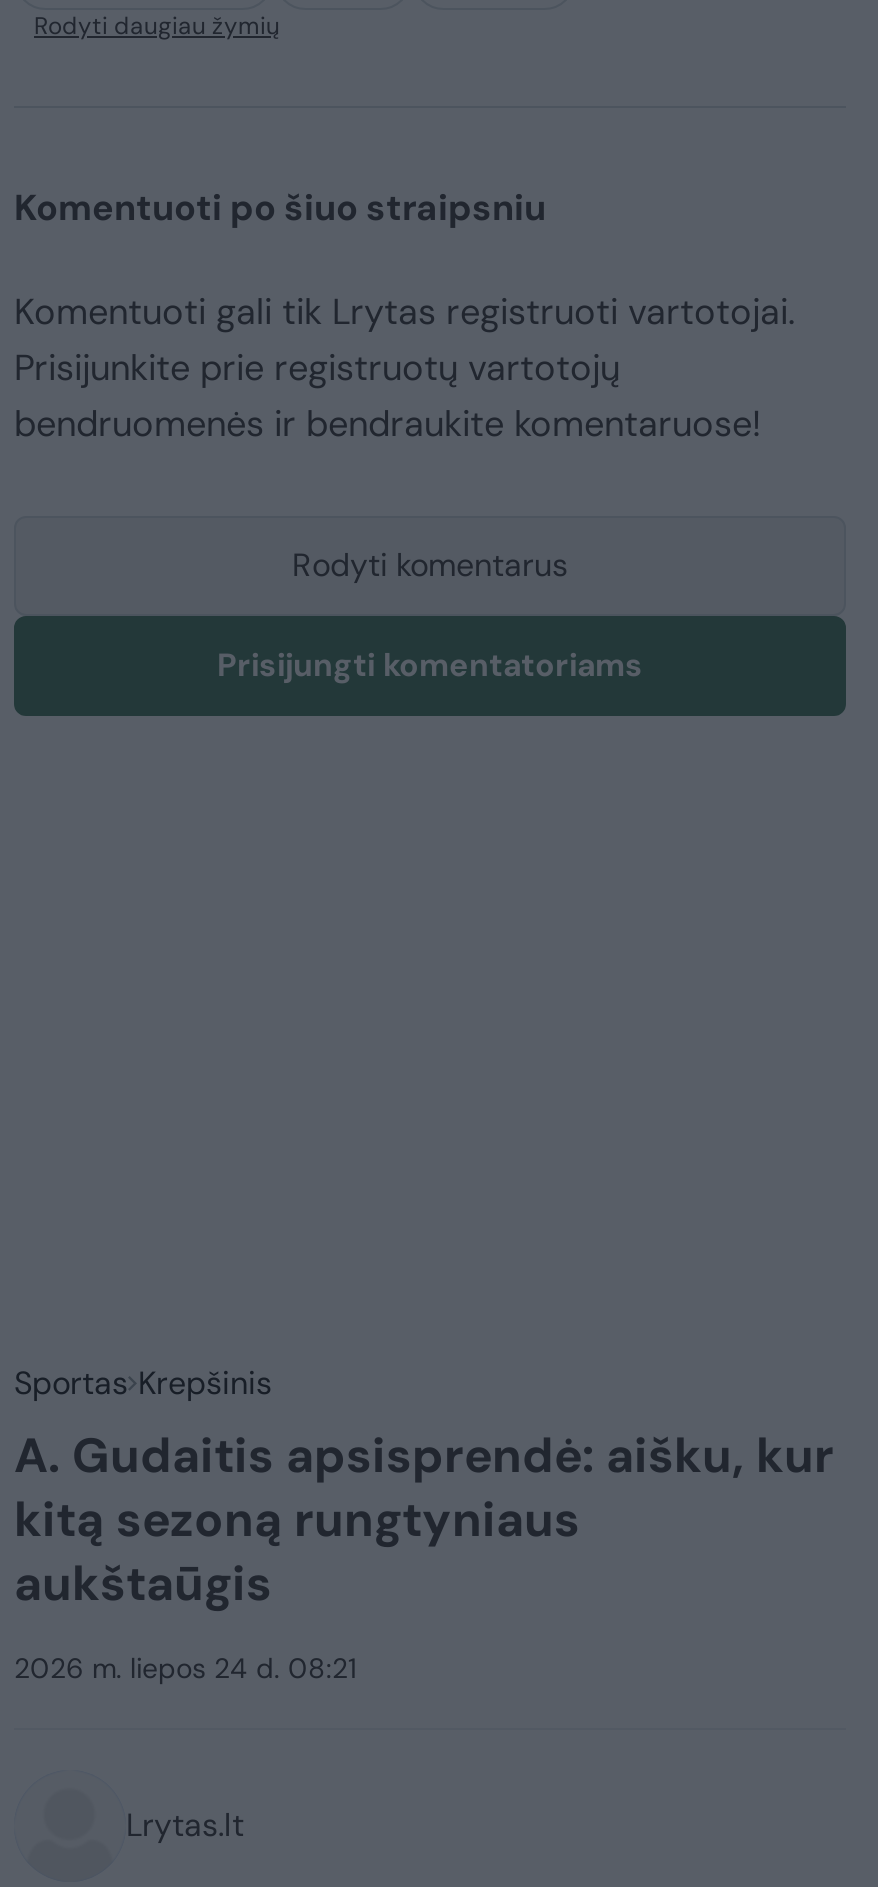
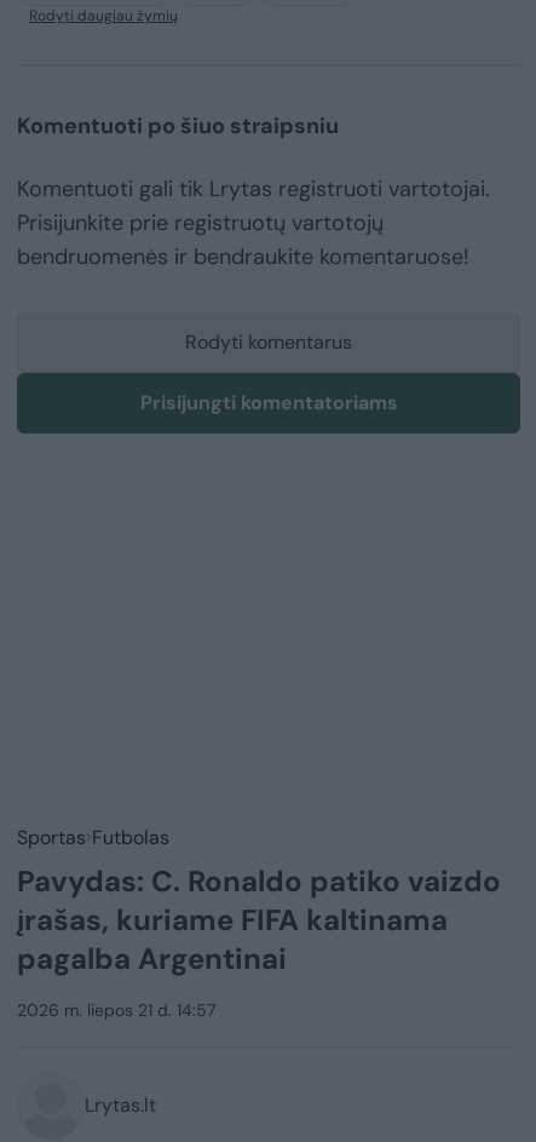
[14,1362,834,1614] Sportas Krepšinis | A. Gudaitis apsisprendė: aišku, kur | kitą sezoną rungtyniaus | aukštaūgis -> [17,824,501,977] Sportas Futbolas | Pavydas: C. Ronaldo patiko vaizdo | įrašas, kuriame FIFA kaltinama | pagalba Argentinai
[14,1650,356,1686] 2026 m. liepos 24 d. 08:21 -> [17,999,215,1021] 2026 m. liepos 21 d. 14:57

